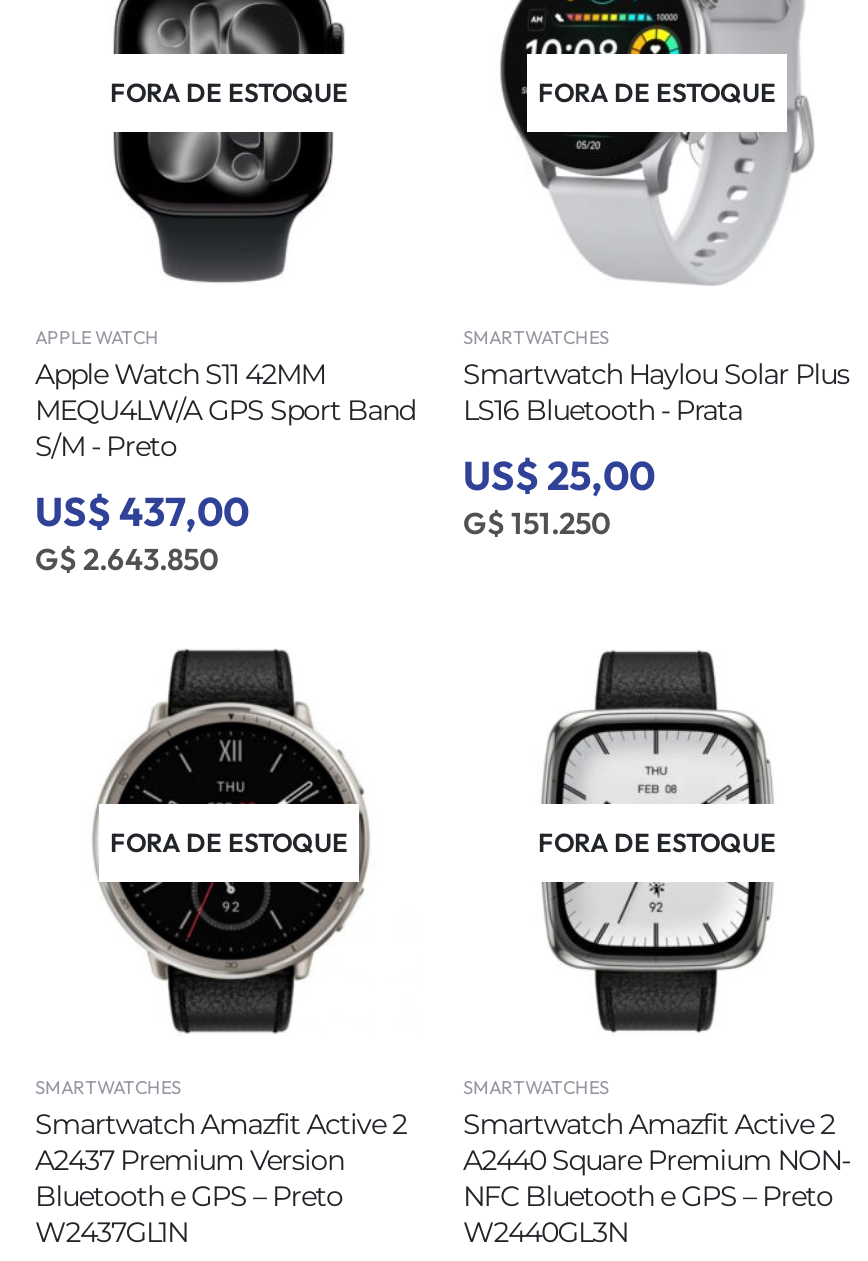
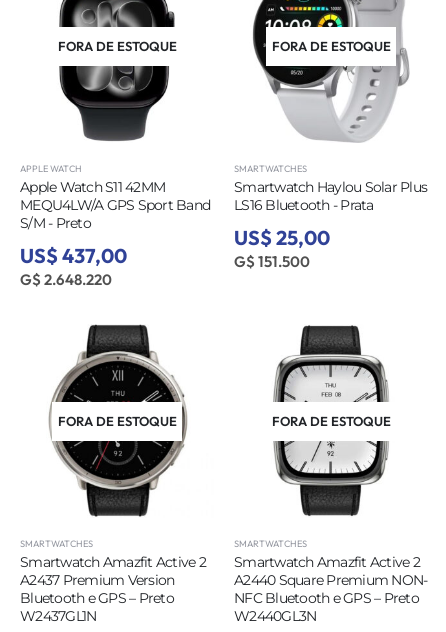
[463,504,611,542] G$ 151.250 -> [234,252,310,271] G$ 151.500
[35,540,219,578] G$ 2.643.850 -> [20,270,112,289] G$ 2.648.220

